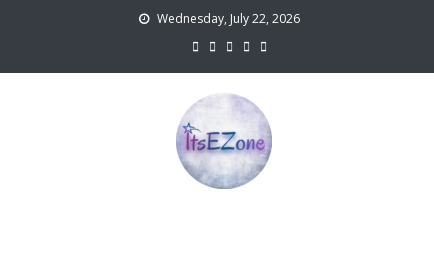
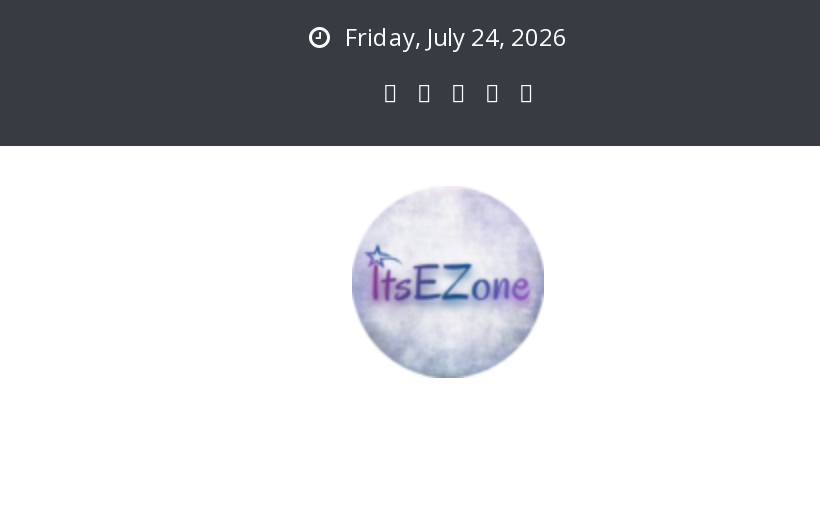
[156,10,299,27] Wednesday, July 22, 2026 -> [345,20,567,54] Friday, July 24, 2026

